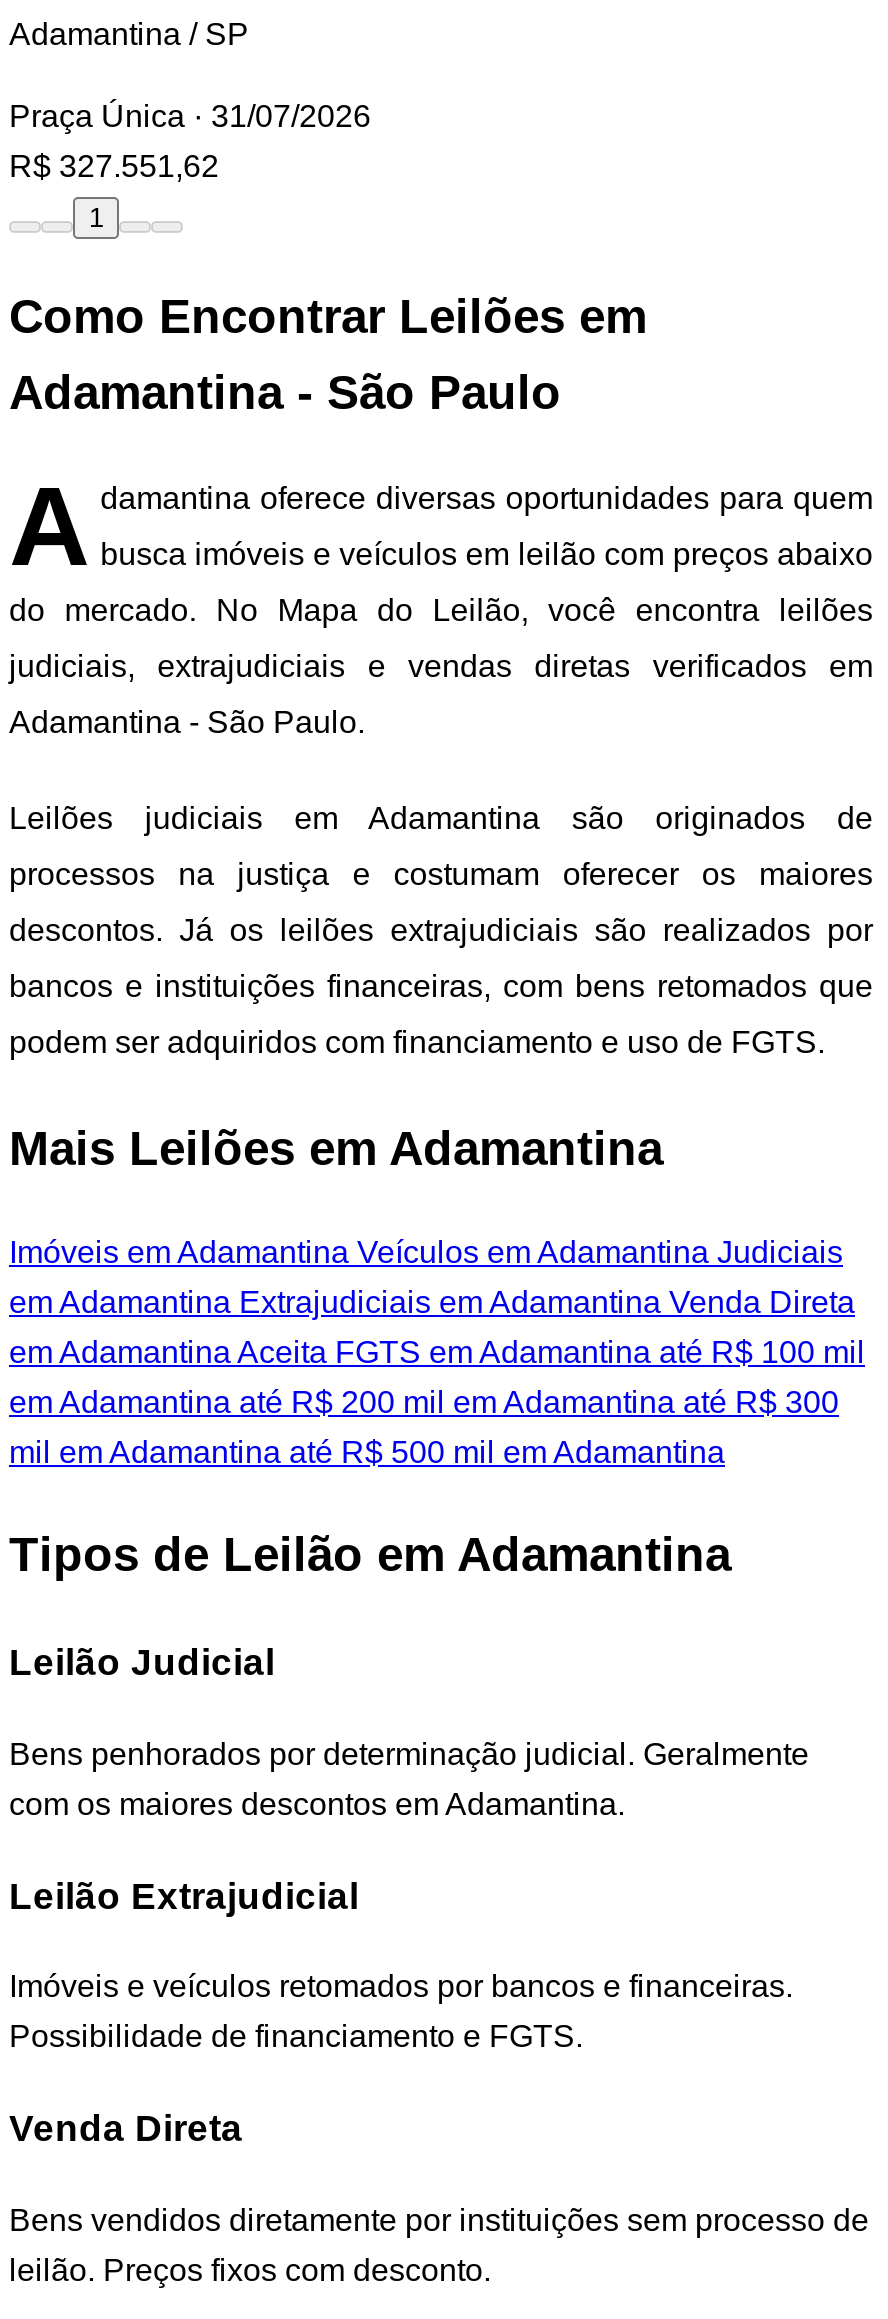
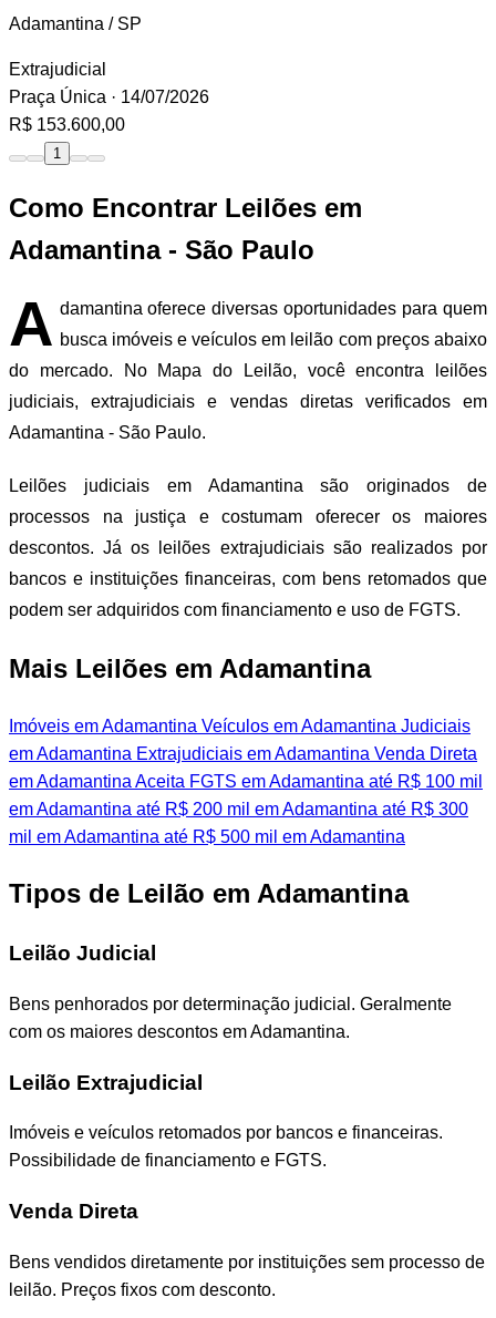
[9,98,371,182] Praça Única · 31/07/2026 | R$ 327.551,62 -> [9,59,209,134] Extrajudicial | Praça Única · 14/07/2026 | R$ 153.600,00

